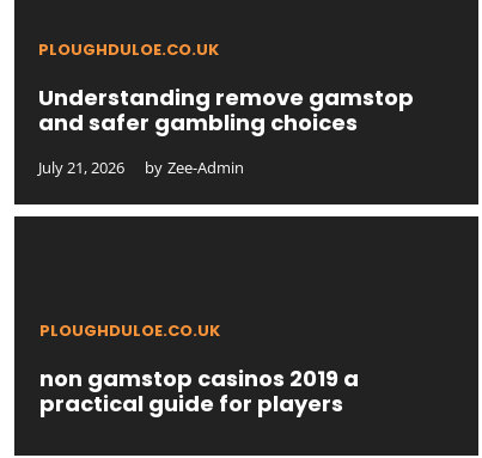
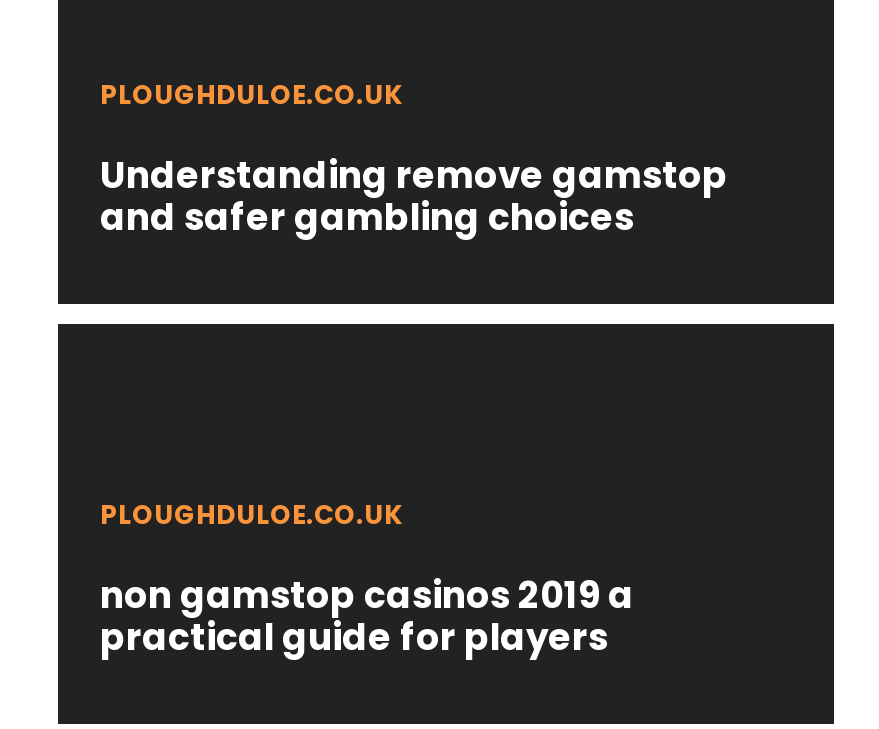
[38,156,244,178] July 21, 2026 | by Zee-Admin -> none

